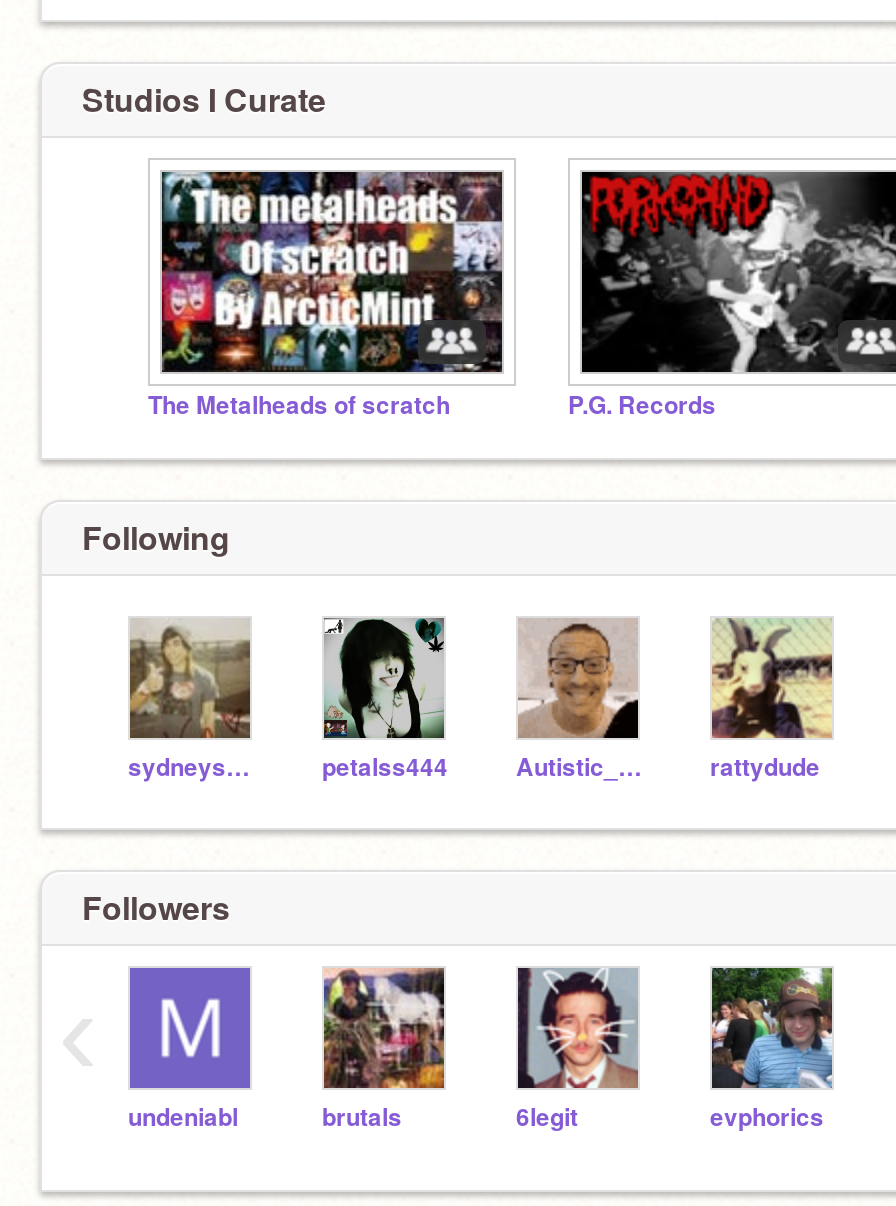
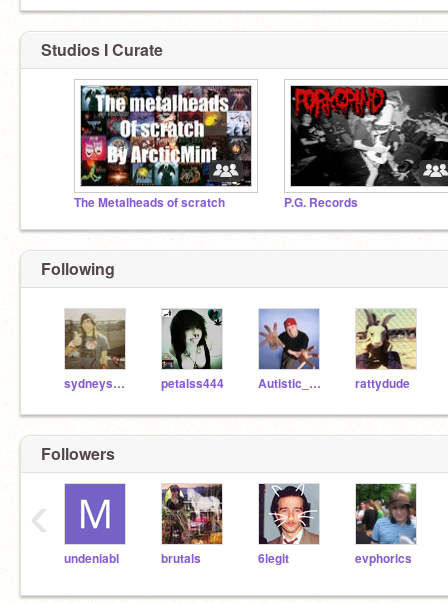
[518,618,640,740] [image] -> [258,309,320,370] [image]

